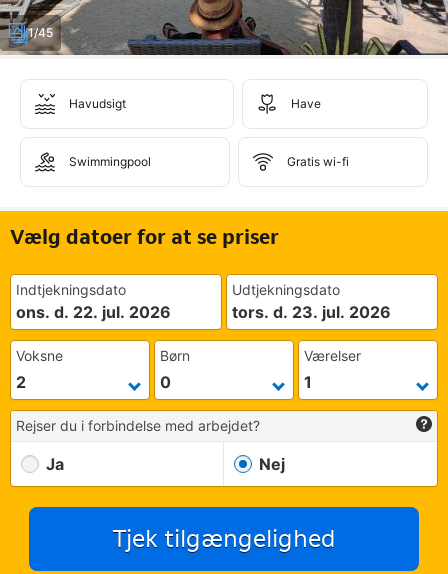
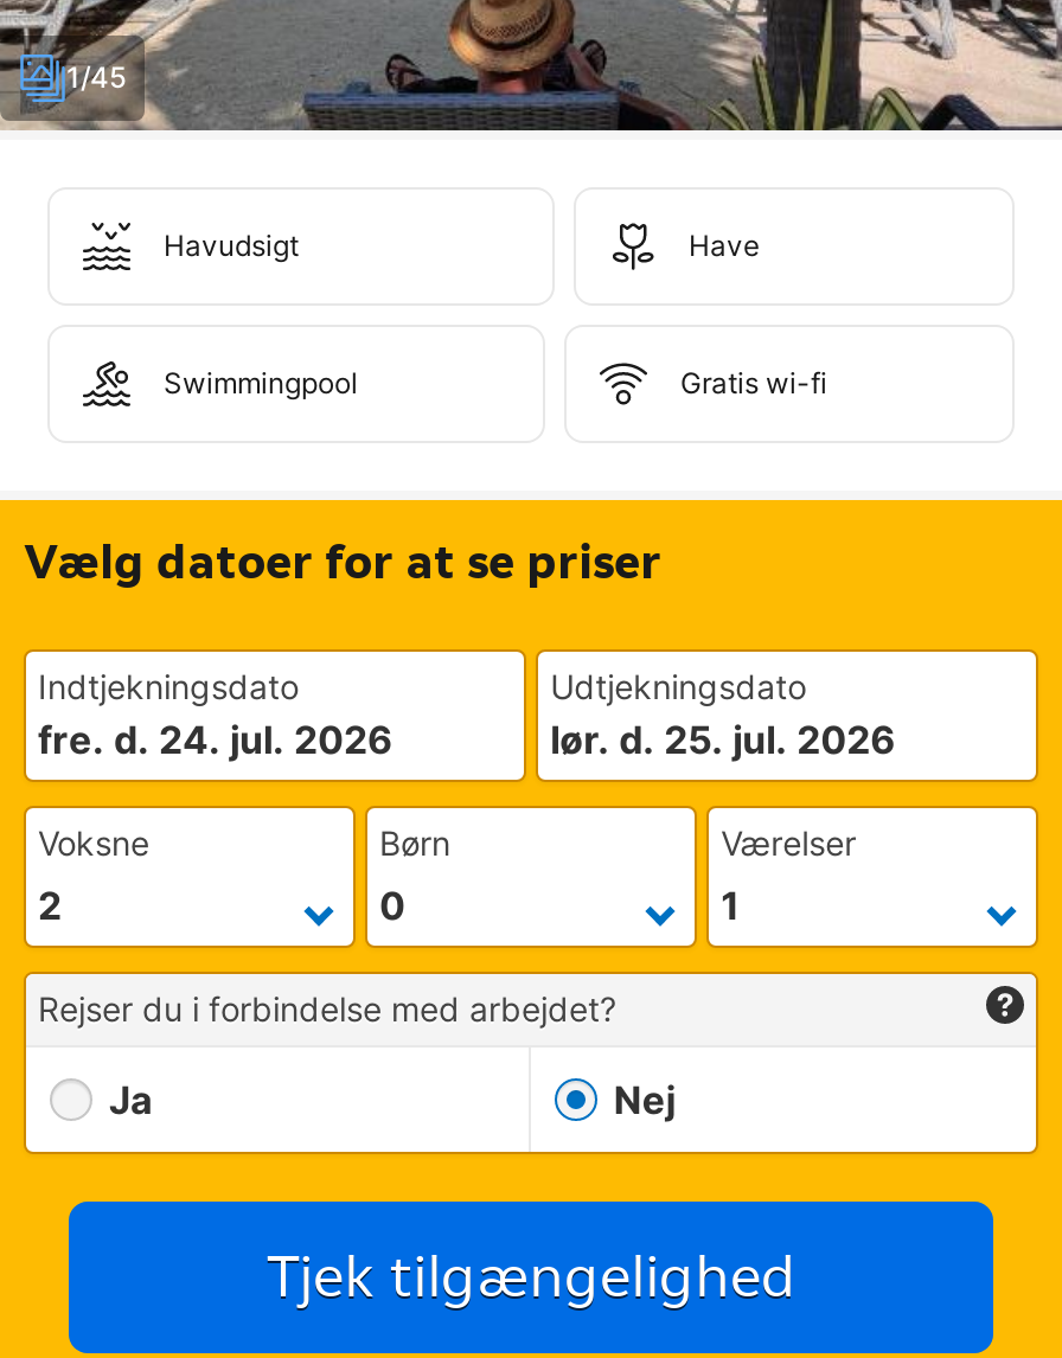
[16,302,171,322] ons. d. 22. jul. 2026 -> [38,716,394,763] fre. d. 24. jul. 2026
[232,302,391,322] tors. d. 23. jul. 2026 -> [550,716,896,763] lør. d. 25. jul. 2026

